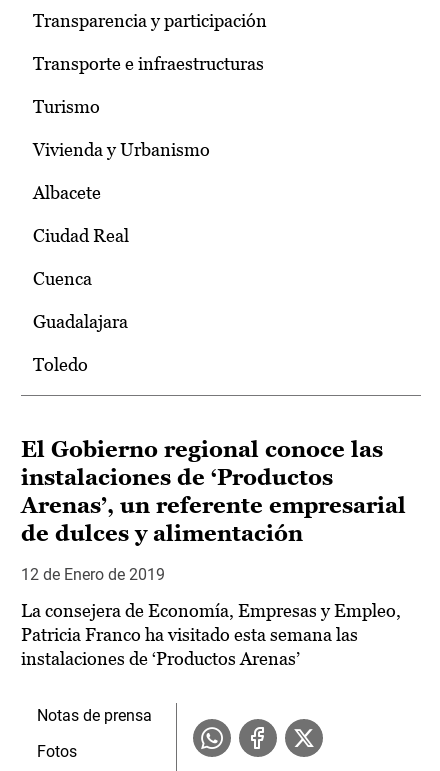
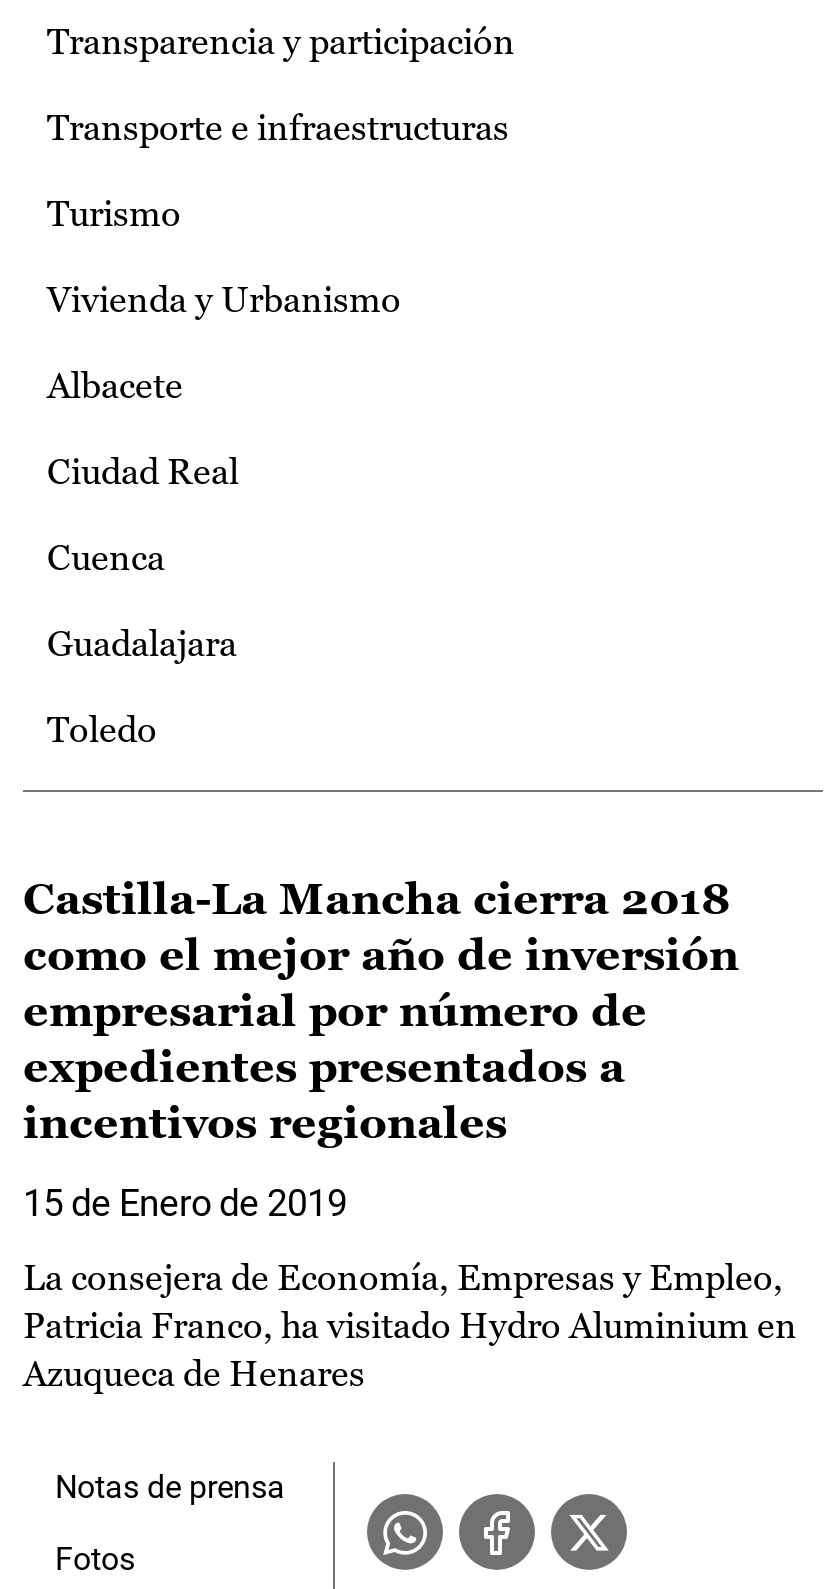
[21,437,406,546] El Gobierno regional conoce las | instalaciones de ‘Productos | Arenas’, un referente empresarial | de dulces y alimentación -> [23,874,739,1148] Castilla-La Mancha cierra 2018 | como el mejor año de inversión | empresarial por número de | expedientes presentados a | incentivos regionales
[21,565,165,584] 12 de Enero de 2019 -> [23,1182,347,1224] 15 de Enero de 2019
[21,624,358,669] Patricia Franco ha visitado esta semana las | instalaciones de ‘Productos Arenas’ -> [23,1304,797,1394] Patricia Franco, ha visitado Hydro Aluminium en | Azuqueca de Henares

